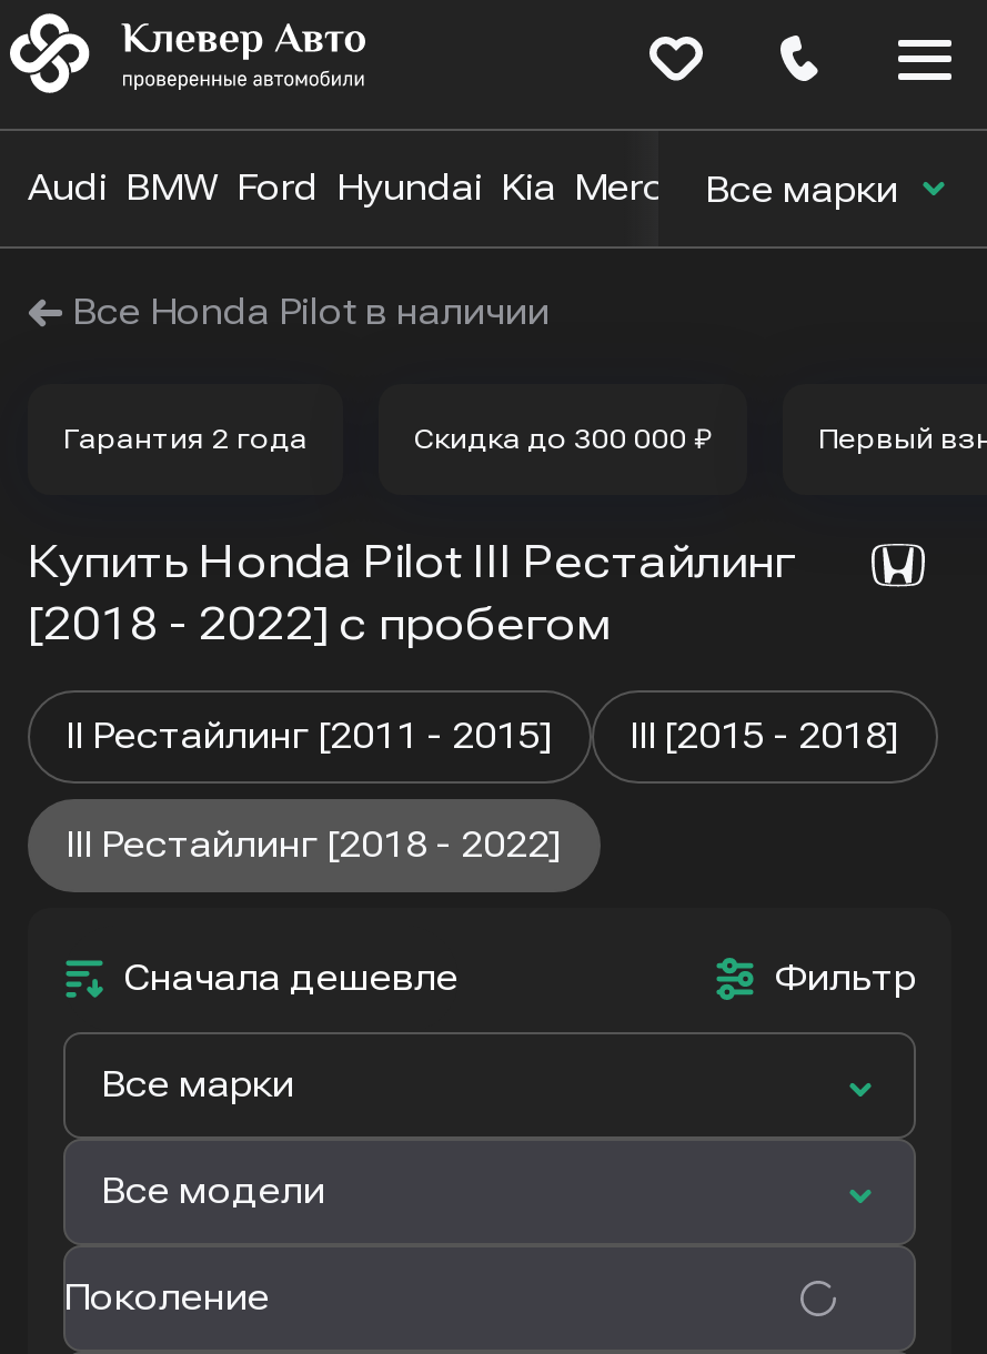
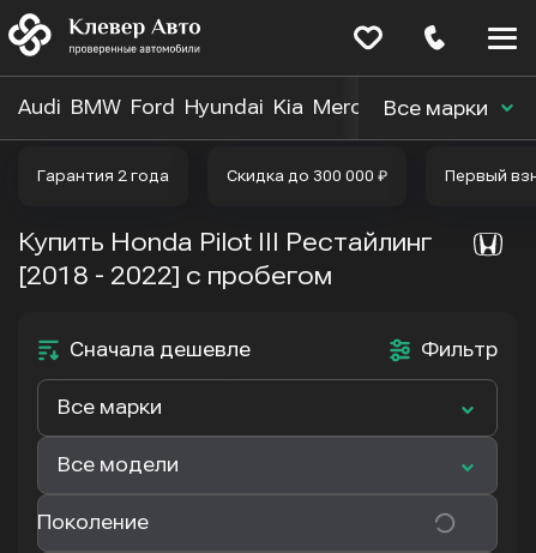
[72,291,550,333] Все Honda Pilot в наличии -> none
[66,715,900,866] II Рестайлинг [2011 - 2015] | III [2015 - 2018] | III Рестайлинг [2018 - 2022] -> none

